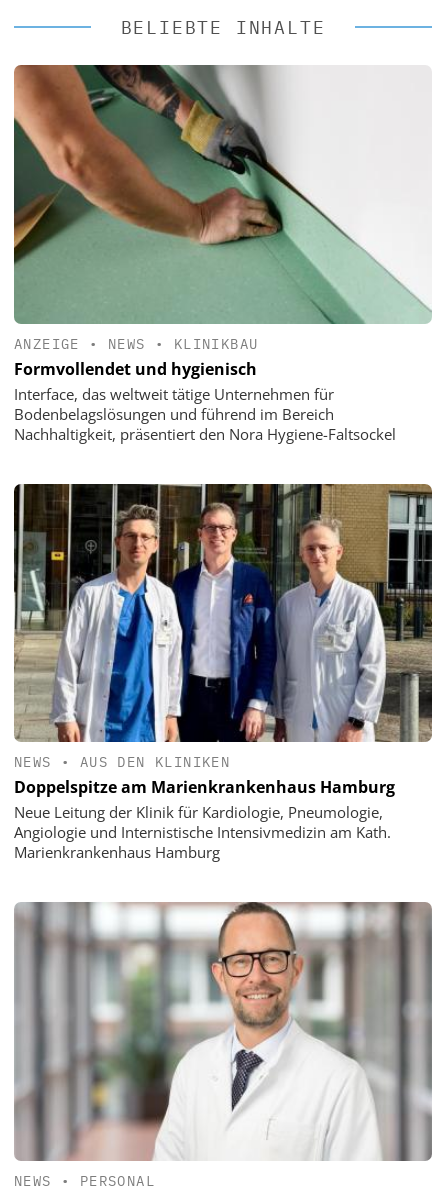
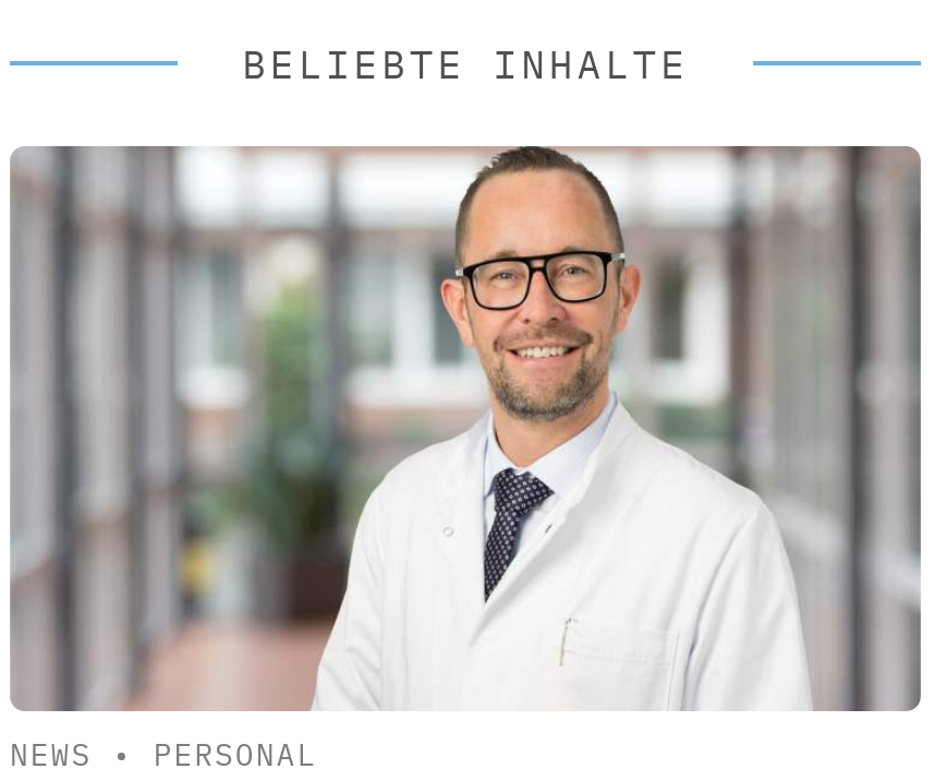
[13,64,431,444] [image] | ANZEIGE • NEWS • KLINIKBAU | Formvollendet und hygienisch | Interface, das weltweit tätige Unternehmen für | Bodenbelagslösungen und führend im Bereich | Nachhaltigkeit, präsentiert den Nora Hygiene-Faltsockel -> none
[13,483,433,862] [image] | NEWS • AUS DEN KLINIKEN | Doppelspitze am Marienkrankenhaus Hamburg | Neue Leitung der Klinik für Kardiologie, Pneumologie, | Angiologie und Internistische Intensivmedizin am Kath. | Marienkrankenhaus Hamburg -> none

